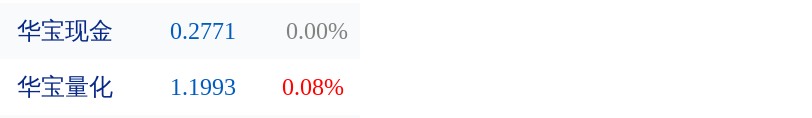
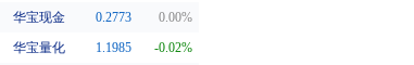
[170,17,348,45] 0.2771 0.00% -> [96,10,192,25] 0.2773 0.00%
[170,73,236,101] 1.1993 -> [96,40,131,55] 1.1985
[282,73,344,101] 0.08% -> [154,40,192,55] -0.02%

